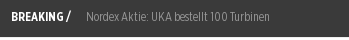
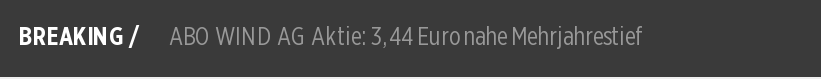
[86,9,270,24] Nordex Aktie: UKA bestellt 100 Turbinen -> [169,21,641,51] ABO WIND AG Aktie: 3,44 Euro nahe Mehrjahrestief

